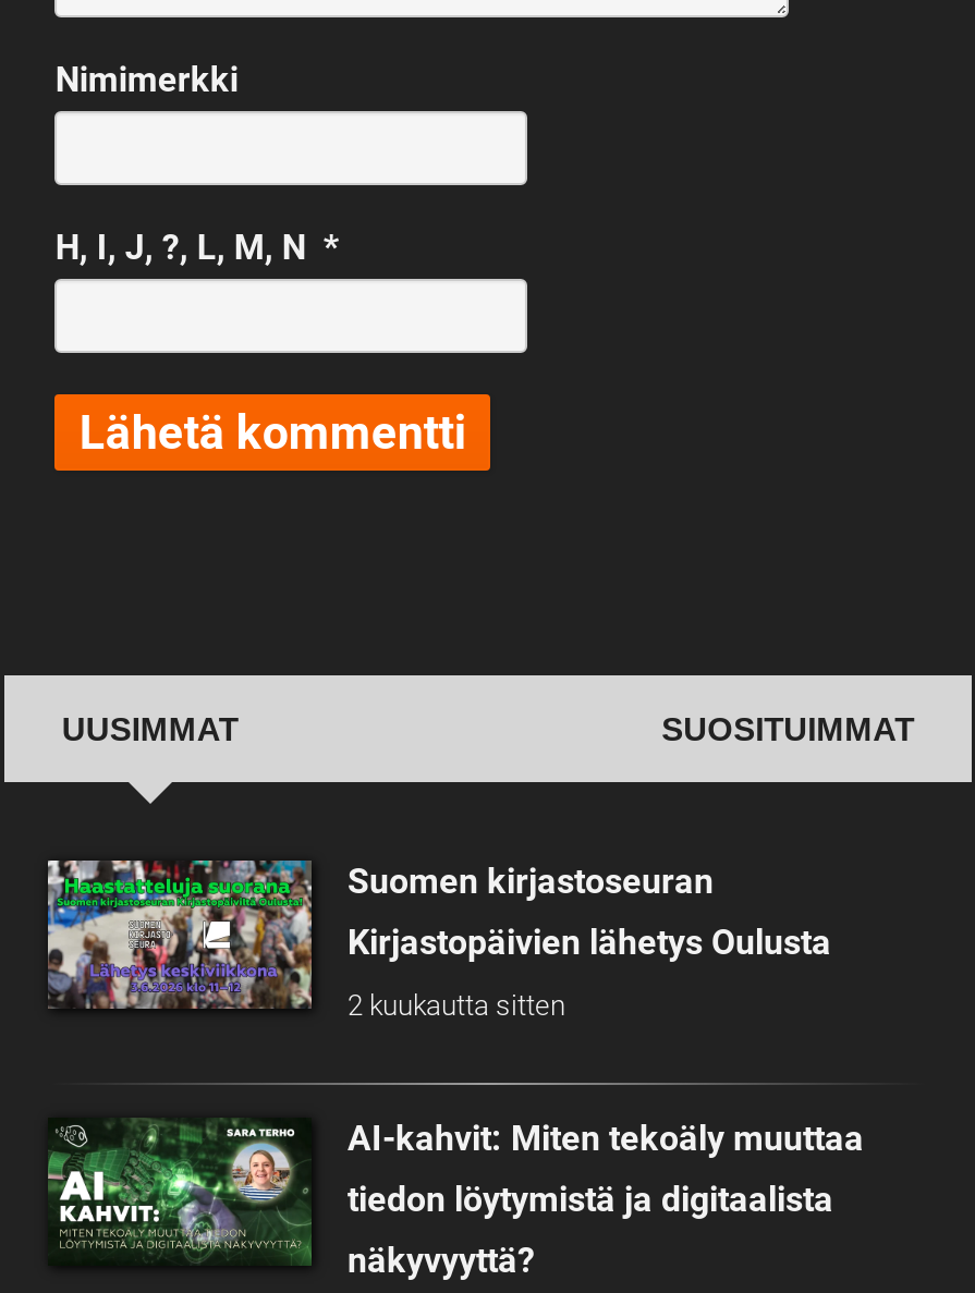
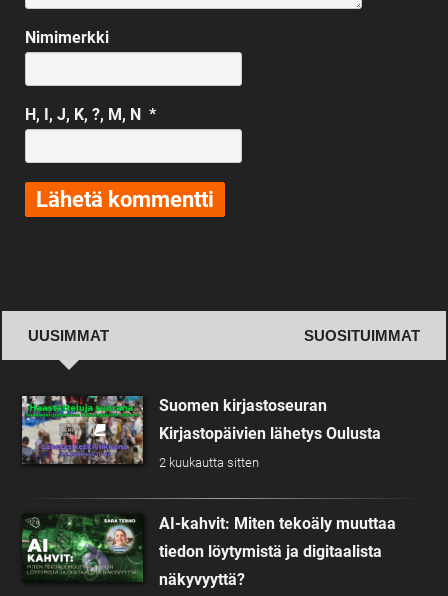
[55,226,339,268] H, I, J, ?, L, M, N * -> [25,105,156,124] H, I, J, K, ?, M, N *

